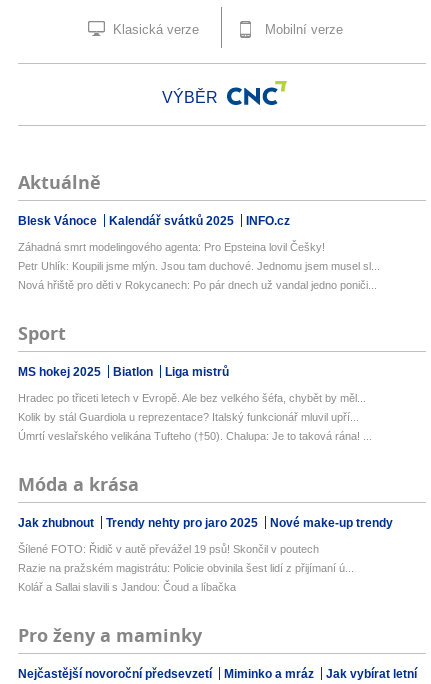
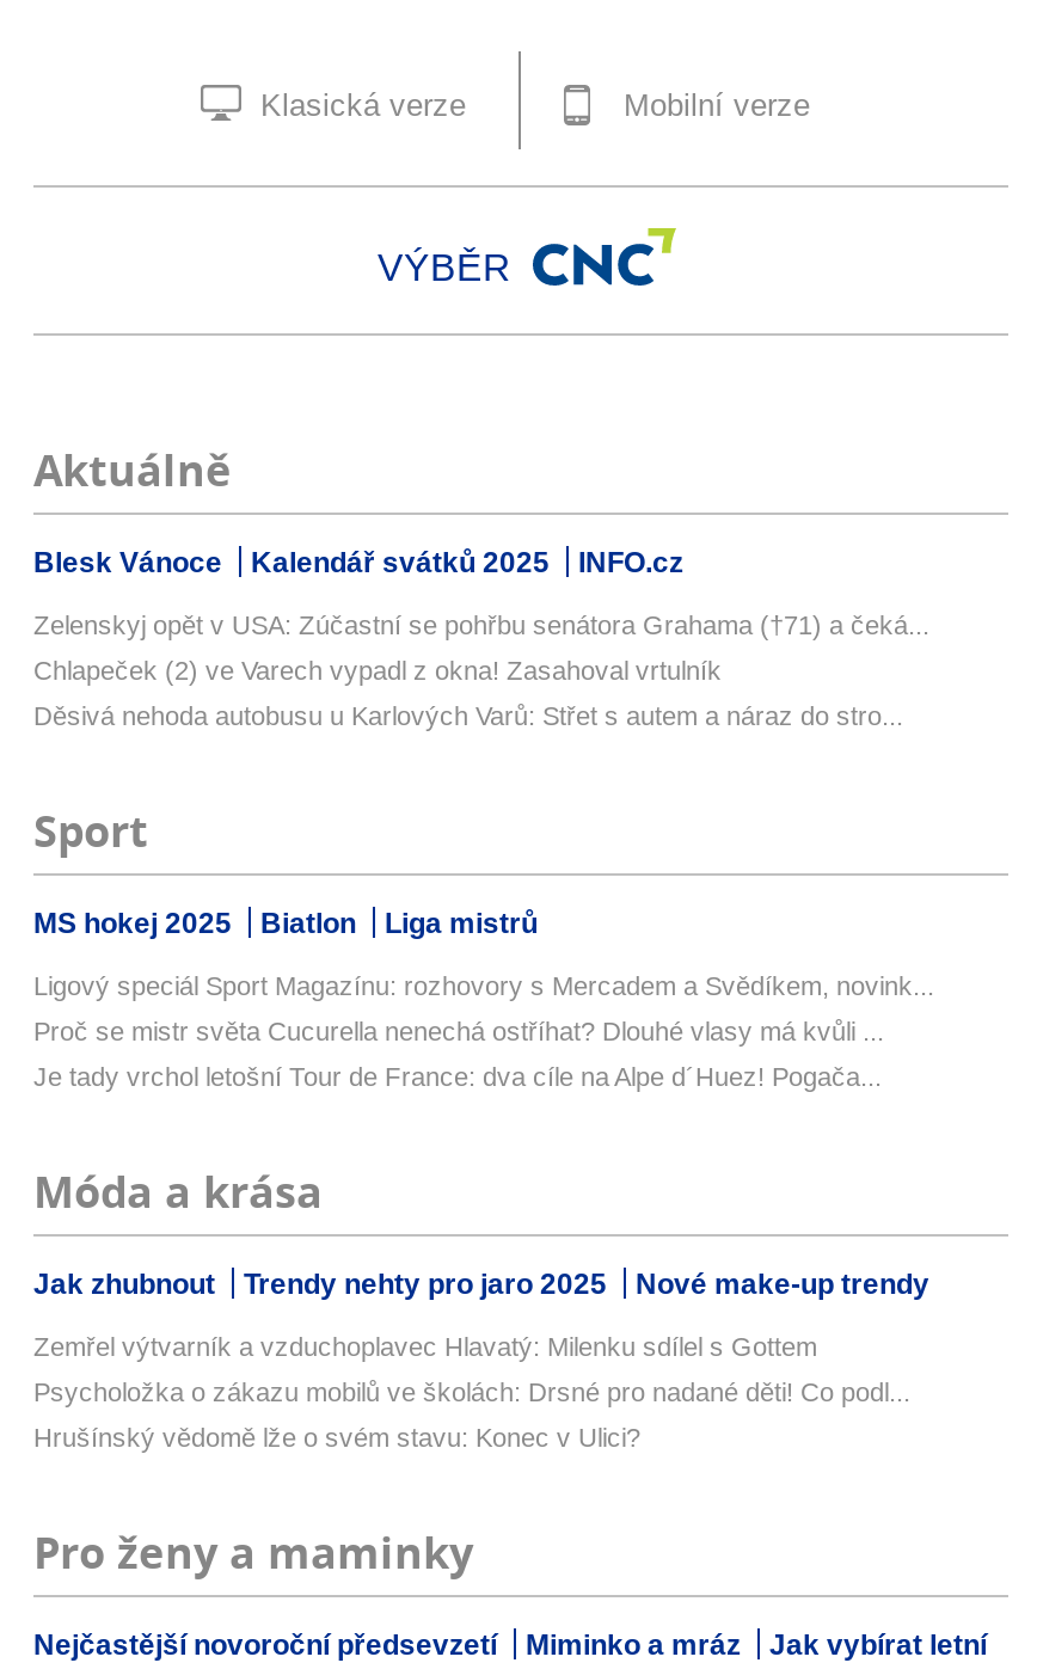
[18,240,325,252] Záhadná smrt modelingového agenta: Pro Epsteina lovil Češky! -> [33,609,929,638] Zelenskyj opět v USA: Zúčastní se pohřbu senátora Grahama (†71) a čeká...
[18,259,380,271] Petr Uhlík: Koupili jsme mlýn. Jsou tam duchové. Jednomu jsem musel sl... -> [33,655,722,683] Chlapeček (2) ve Varech vypadl z okna! Zasahoval vrtulník
[18,278,377,290] Nová hřiště pro děti v Rokycanech: Po pár dnech už vandal jedno poniči... -> [33,700,903,729] Děsivá nehoda autobusu u Karlových Varů: Střet s autem a náraz do stro...
[18,391,366,403] Hradec po třiceti letech v Evropě. Ale bez velkého šéfa, chybět by měl... -> [33,970,934,999] Ligový speciál Sport Magazínu: rozhovory s Mercadem a Svědíkem, novink...
[18,410,359,422] Kolik by stál Guardiola u reprezentace? Italský funkcionář mluvil upří... -> [33,1015,884,1044] Proč se mistr světa Cucurella nenechá ostříhat? Dlouhé vlasy má kvůli ...
[18,429,372,441] Úmrtí veslařského velikána Tufteho (†50). Chalupa: Je to taková rána! ... -> [33,1061,882,1090] Je tady vrchol letošní Tour de France: dva cíle na Alpe d´Huez! Pogača...
[18,542,319,554] Šílené FOTO: Řidič v autě převážel 19 psů! Skončil v poutech -> [33,1331,817,1360] Zemřel výtvarník a vzduchoplavec Hlavatý: Milenku sdílel s Gottem
[18,561,354,573] Razie na pražském magistrátu: Policie obvinila šest lidí z přijímaní ú... -> [33,1376,910,1405] Psycholožka o zákazu mobilů ve školách: Drsné pro nadané děti! Co podl...
[18,580,236,592] Kolář a Sallai slavili s Jandou: Čoud a líbačka -> [33,1422,640,1450] Hrušínský vědomě lže o svém stavu: Konec v Ulici?

